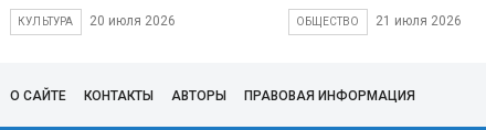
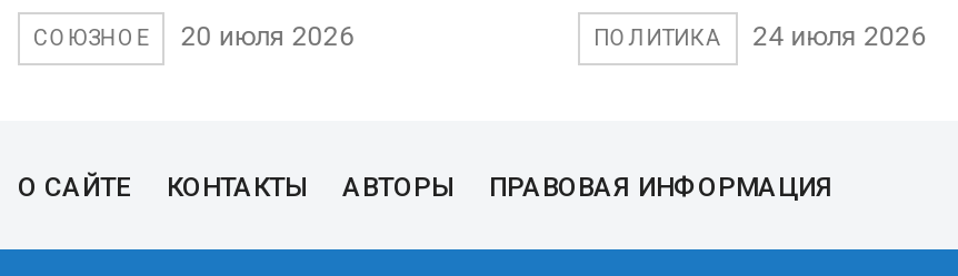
[18,15,74,27] КУЛЬТУРА -> [33,25,150,49] СОЮЗНОЕ
[296,14,461,29] ОБЩЕСТВО | 21 июля 2026 -> [593,22,926,53] ПОЛИТИКА | 24 июля 2026

